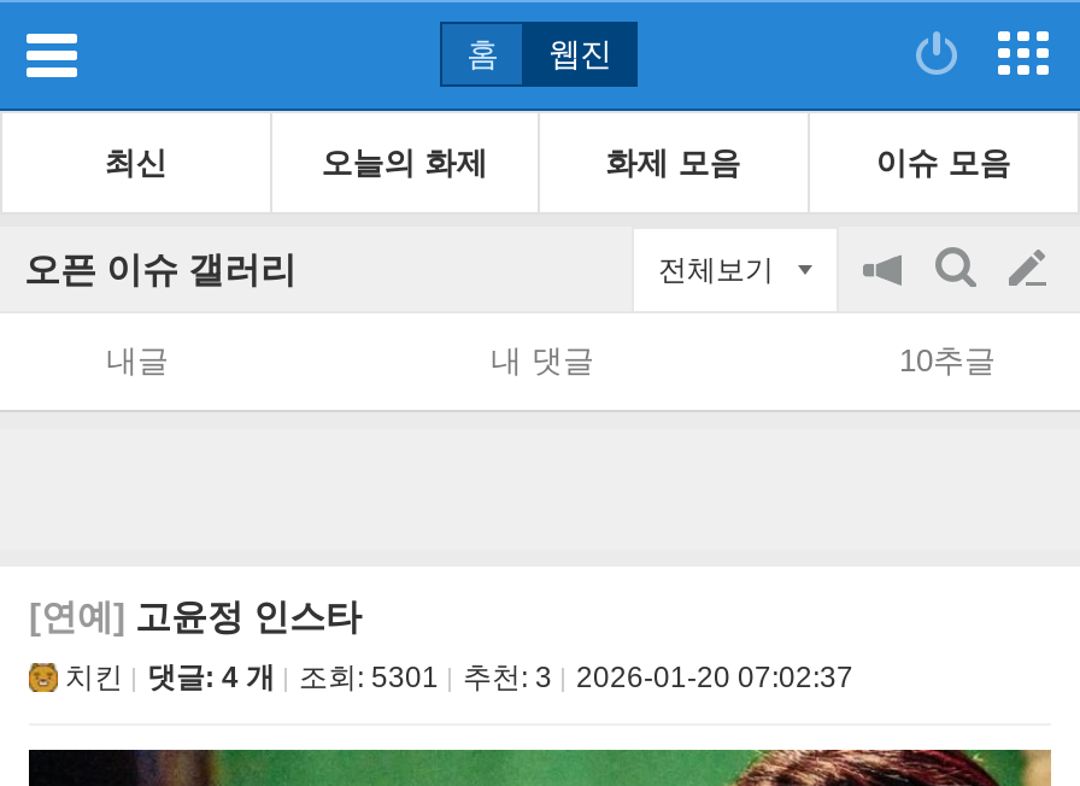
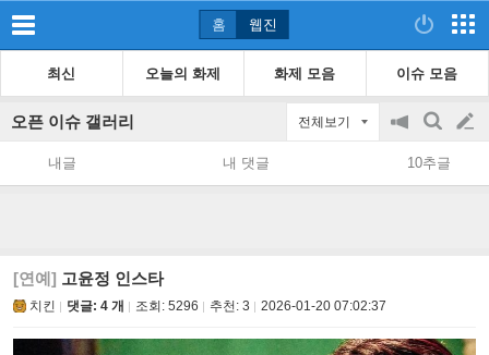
[65,661,853,694] 치킨 댓글: 4 개 조회: 5301 추천: 3 2026-01-20 07:02:37 -> [29,298,386,314] 치킨 댓글: 4 개 조회: 5296 추천: 3 2026-01-20 07:02:37

